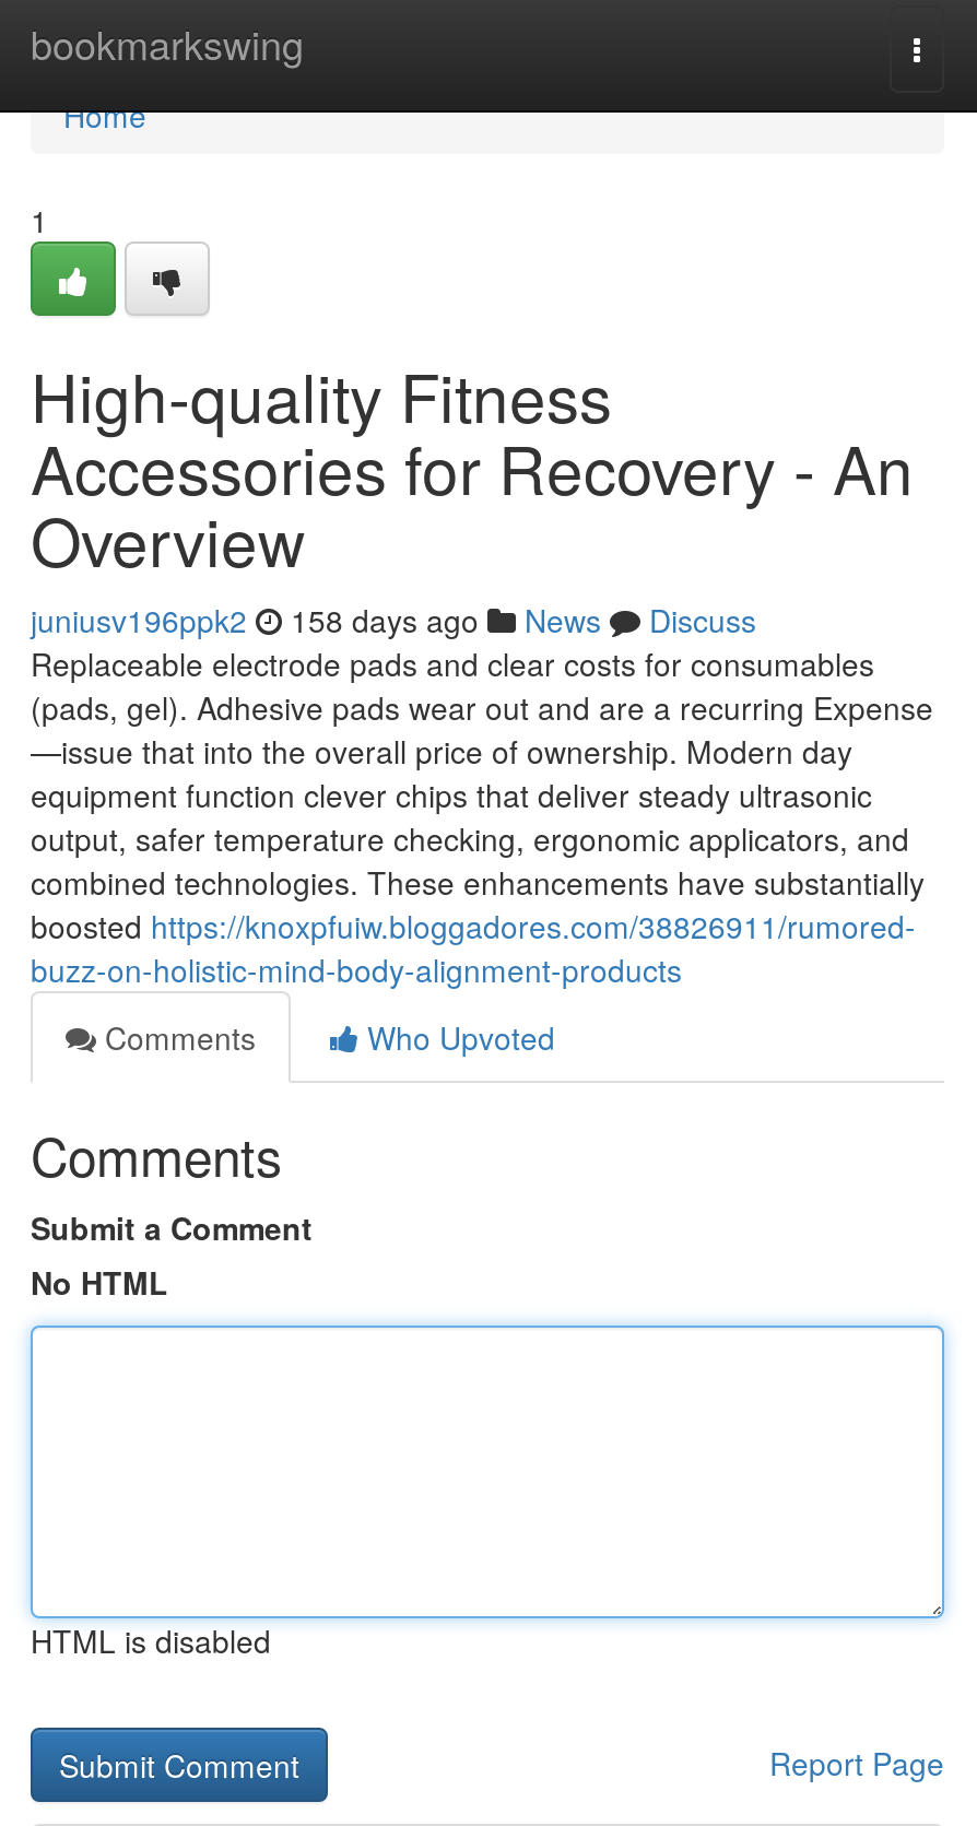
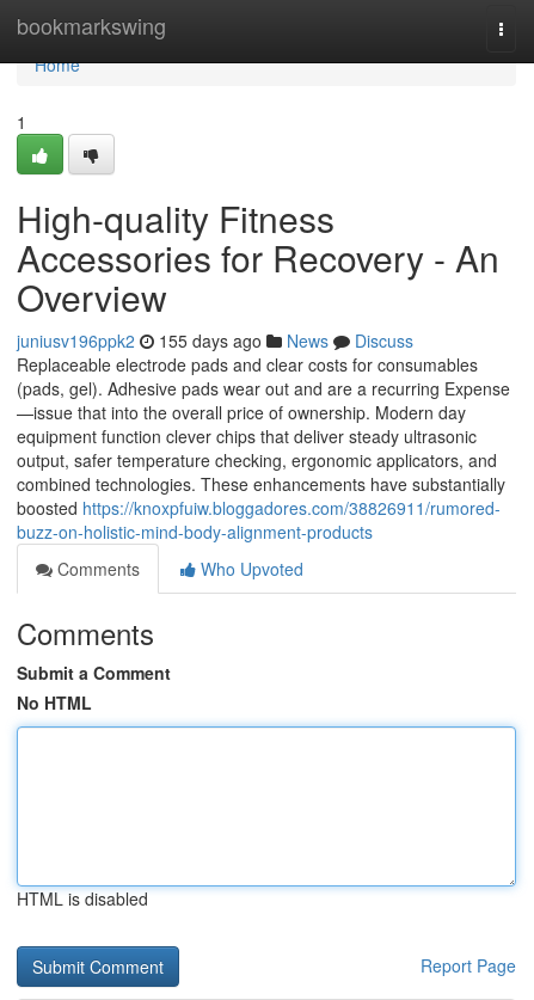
[31,598,756,641] juniusv196ppk2 158 days ago News Discuss -> [17,329,413,352] juniusv196ppk2 155 days ago News Discuss

